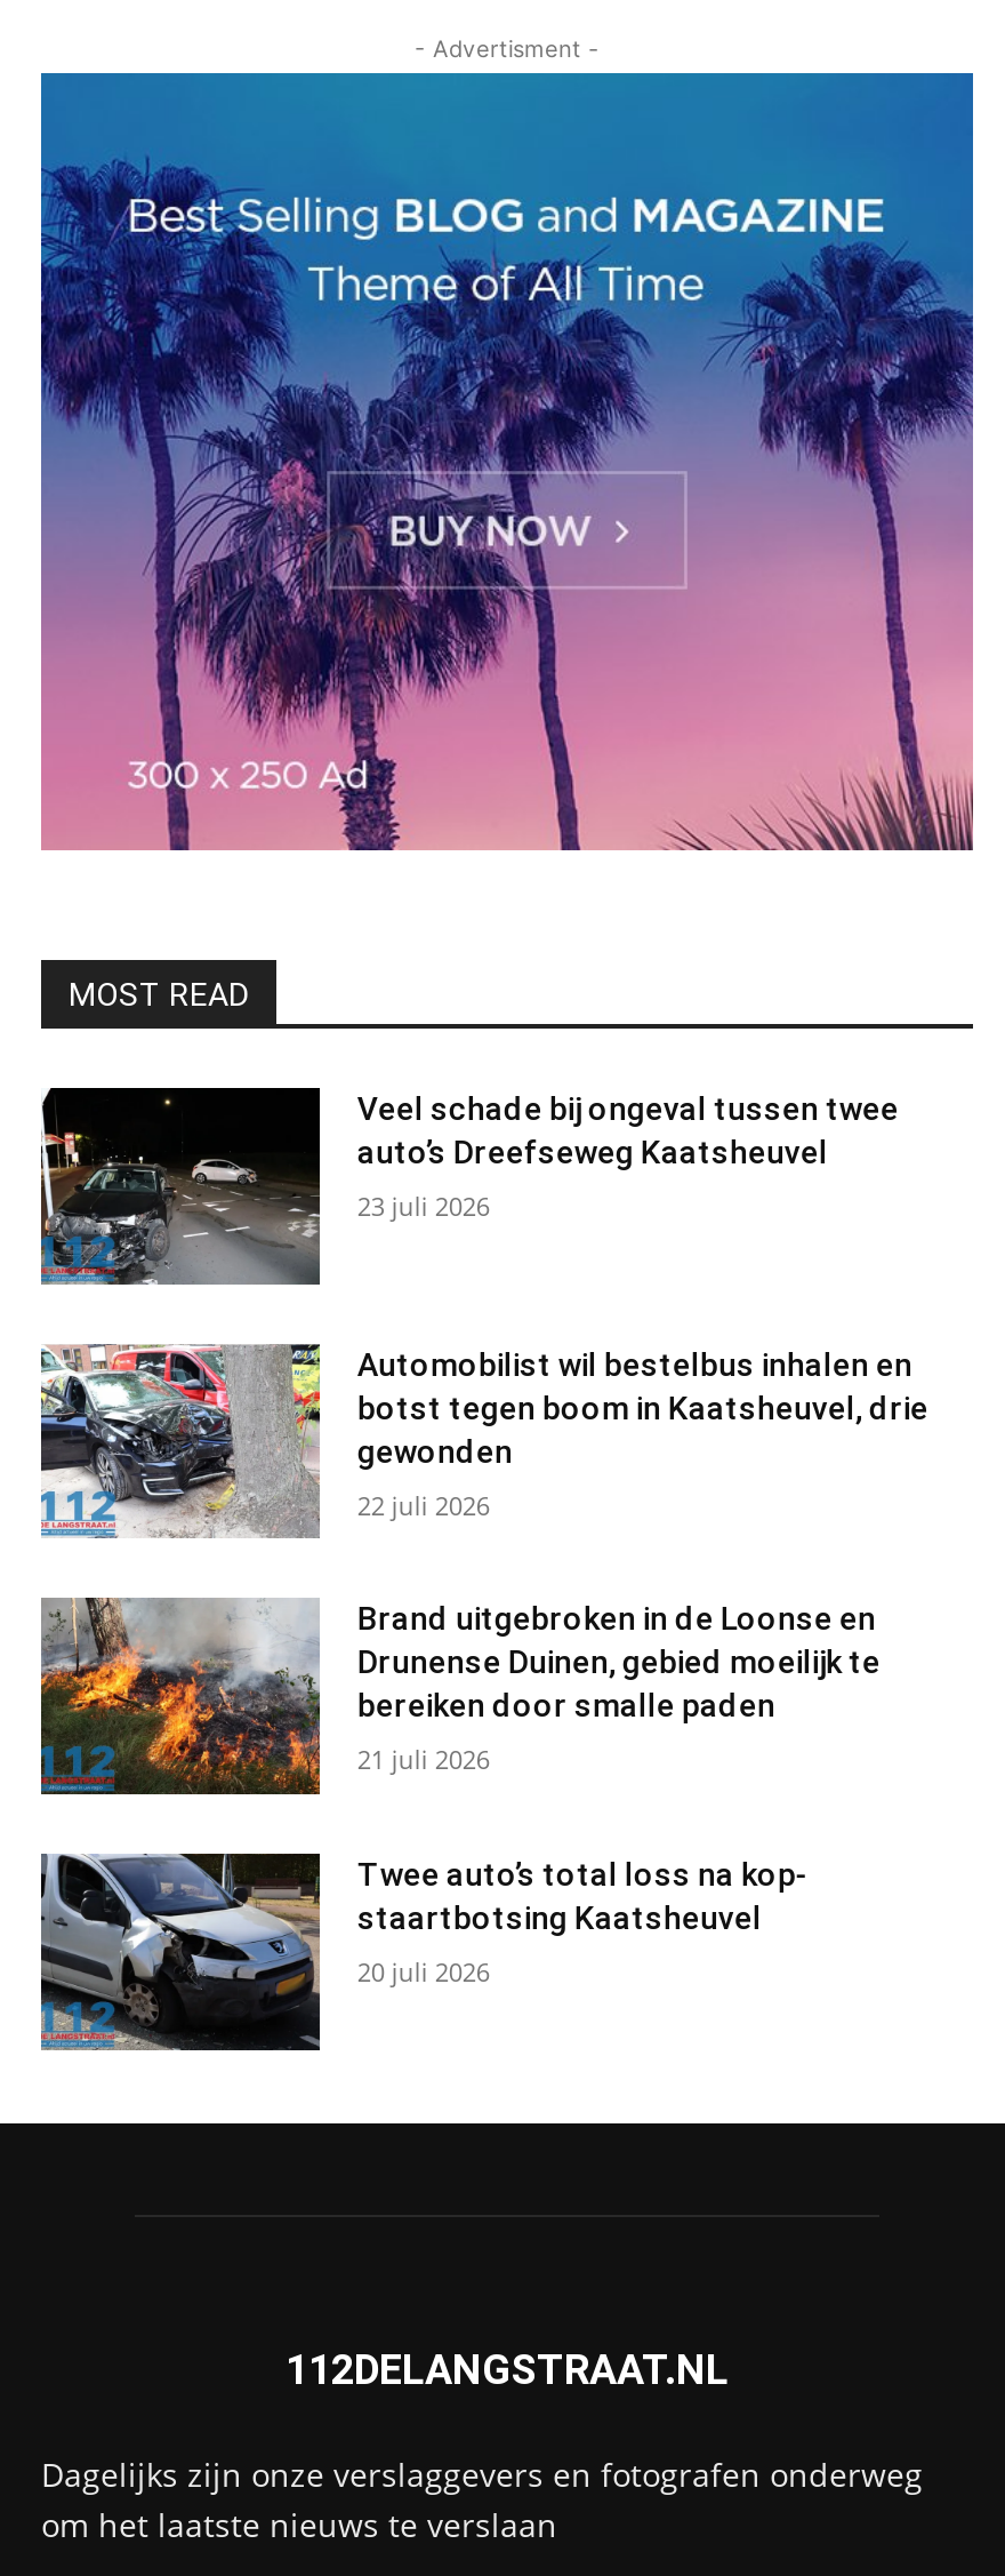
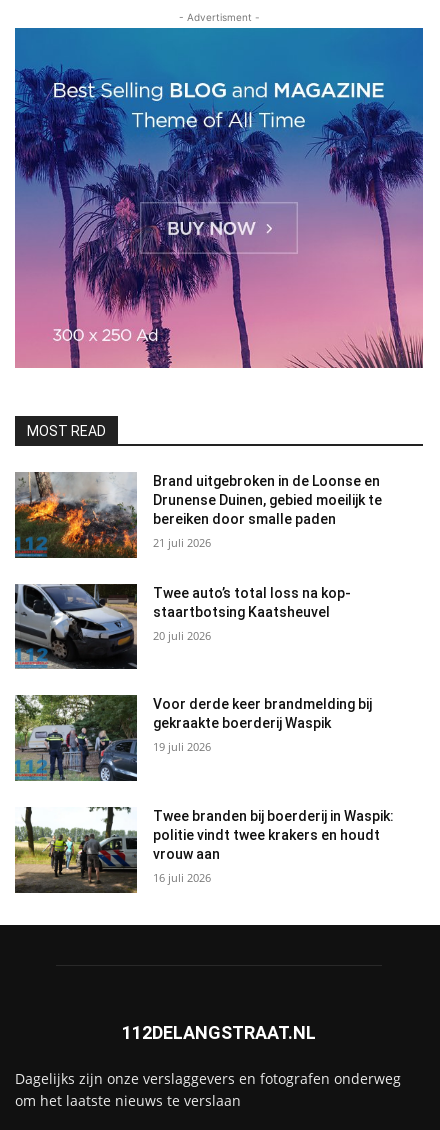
[41,1086,899,1285] [image] | Veel schade bij ongeval tussen twee | auto’s Dreefseweg Kaatsheuvel | 23 juli 2026 -> none
[41,1344,928,1538] [image] | Automobilist wil bestelbus inhalen en | botst tegen boom in Kaatsheuvel, drie | gewonden | 22 juli 2026 -> none
moved [37,1593,880,1989] -> [13,470,382,643]: [image] | Brand uitgebroken in de Loonse en | Drunense Duinen, gebied moeilijk te | bereiken door smalle paden | 21 juli 2026 | Twee auto’s total loss na kop- | staartbotsing Kaatsheuvel | 20 juli 2026
none -> [14,694,372,782] [image] | Voor derde keer brandmelding bij | gekraakte boerderij Waspik | 19 juli 2026
none -> [14,806,394,894] [image] | Twee branden bij boerderij in Waspik: | politie vindt twee krakers en houdt | vrouw aan | 16 juli 2026

